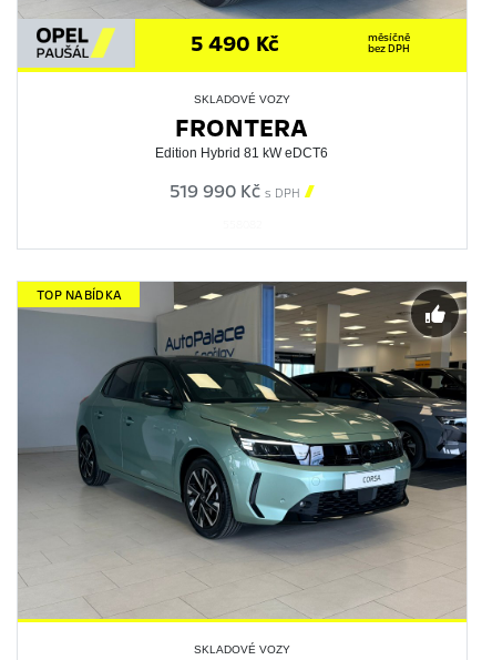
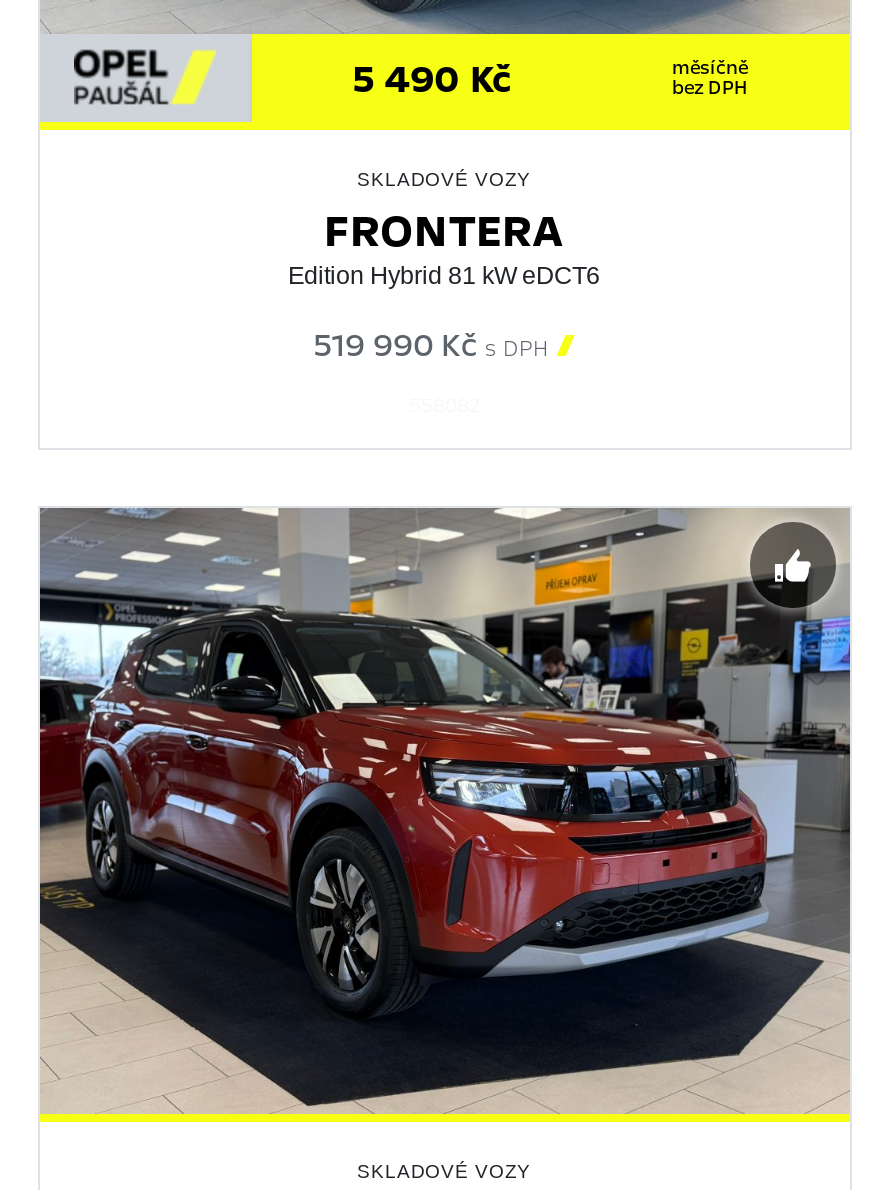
[17,281,468,618] [image] -> [38,506,852,1108] [image]
[37,287,122,303] TOP NABÍDKA -> none

